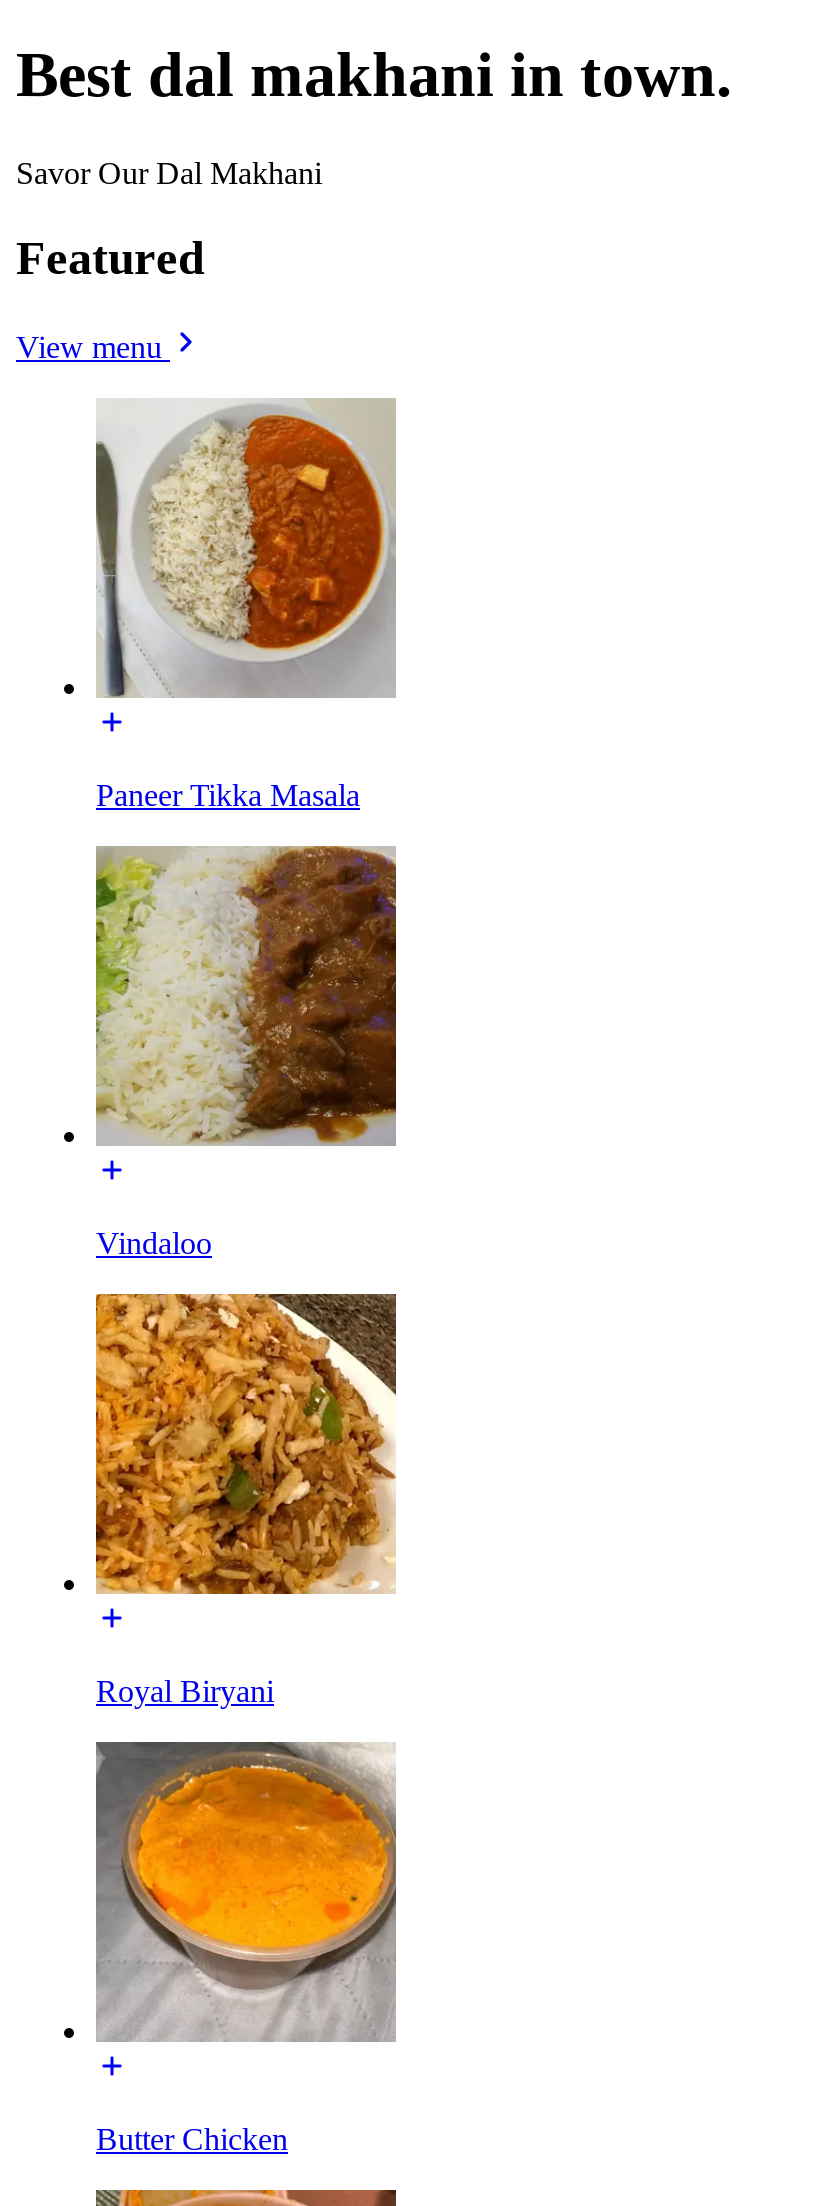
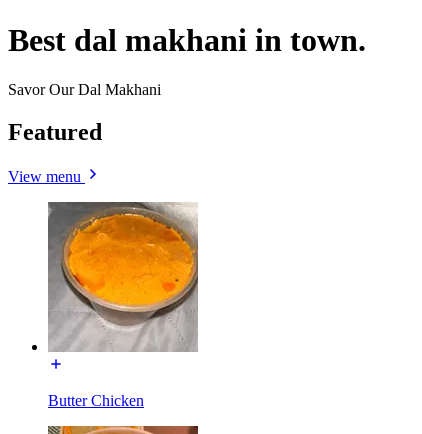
[96,400,396,696] [image] -> none
[96,777,360,811] Paneer Tikka Masala -> none
[96,846,396,1259] [image] | Vindaloo -> none
[94,1292,396,1707] [image] | Royal Biryani -> none

